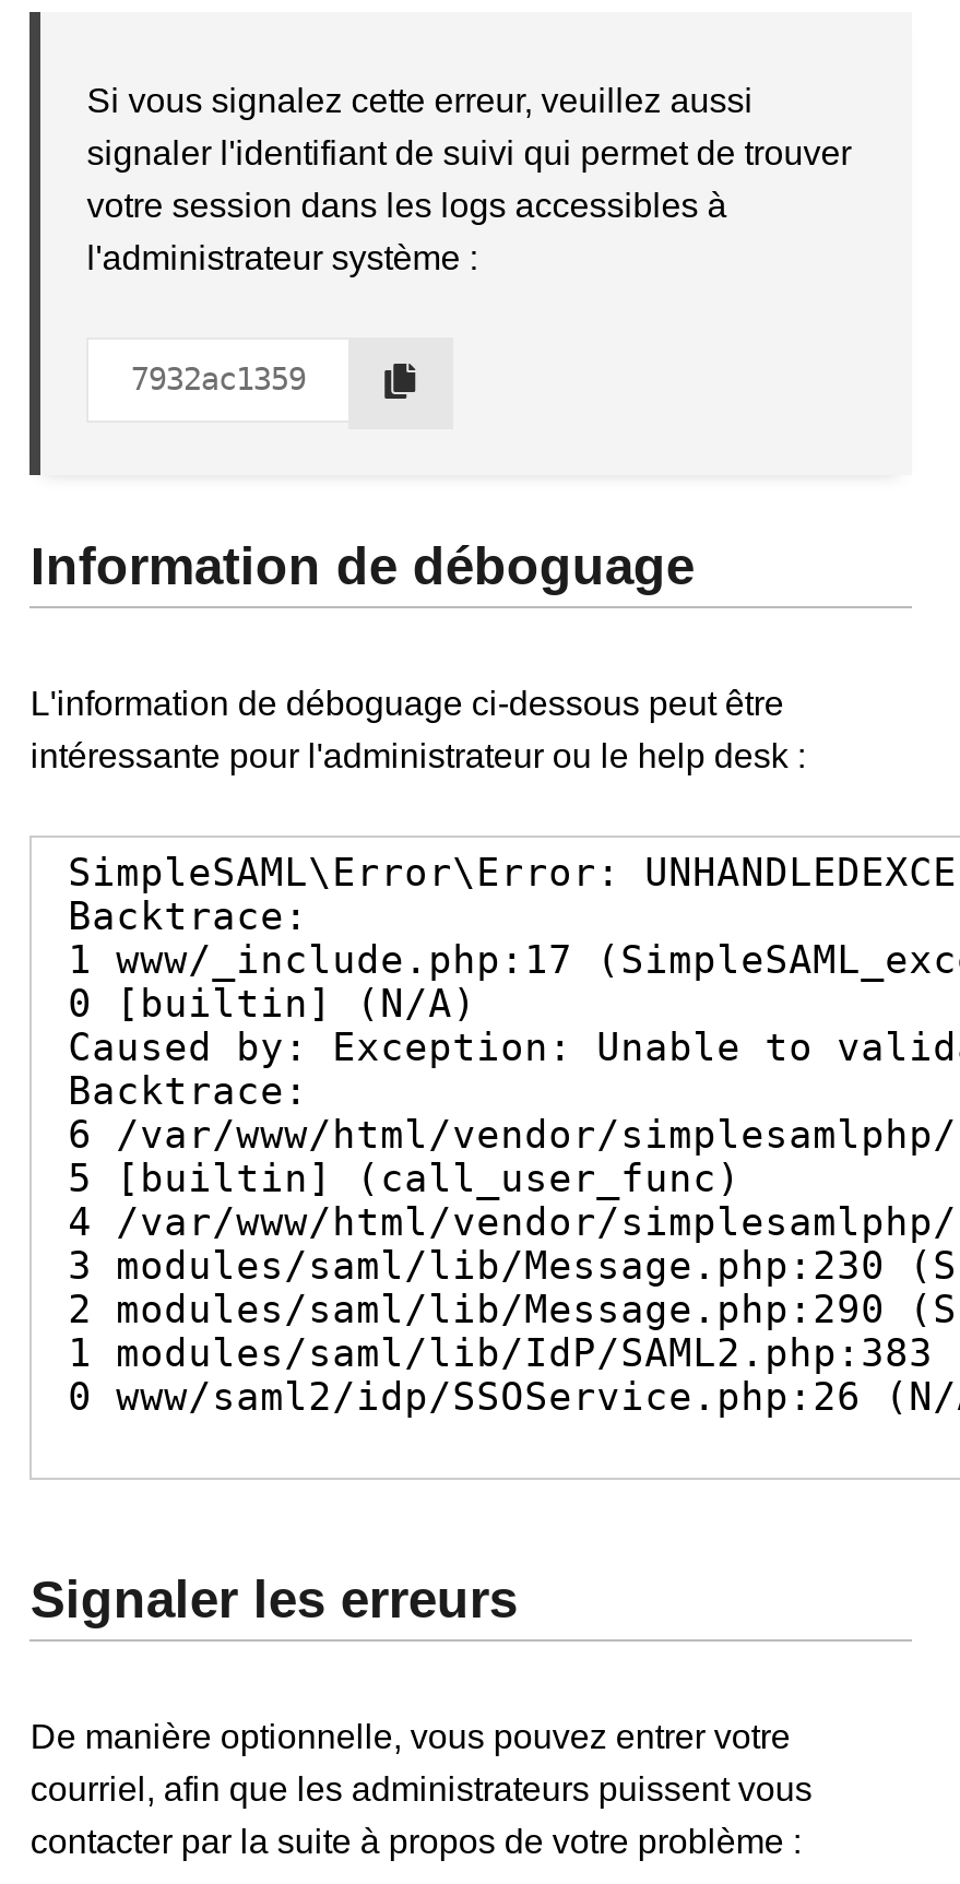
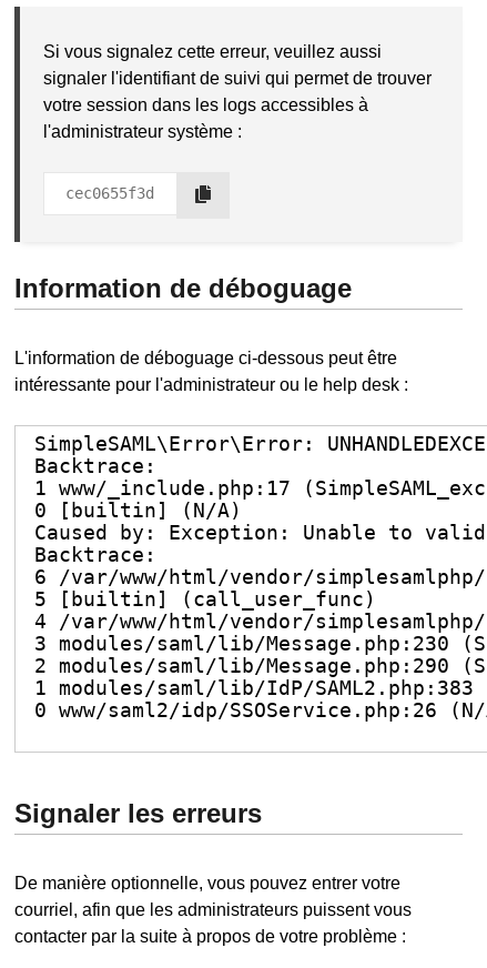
[131,361,306,396] 7932ac1359 -> [66,184,155,202] cec0655f3d

